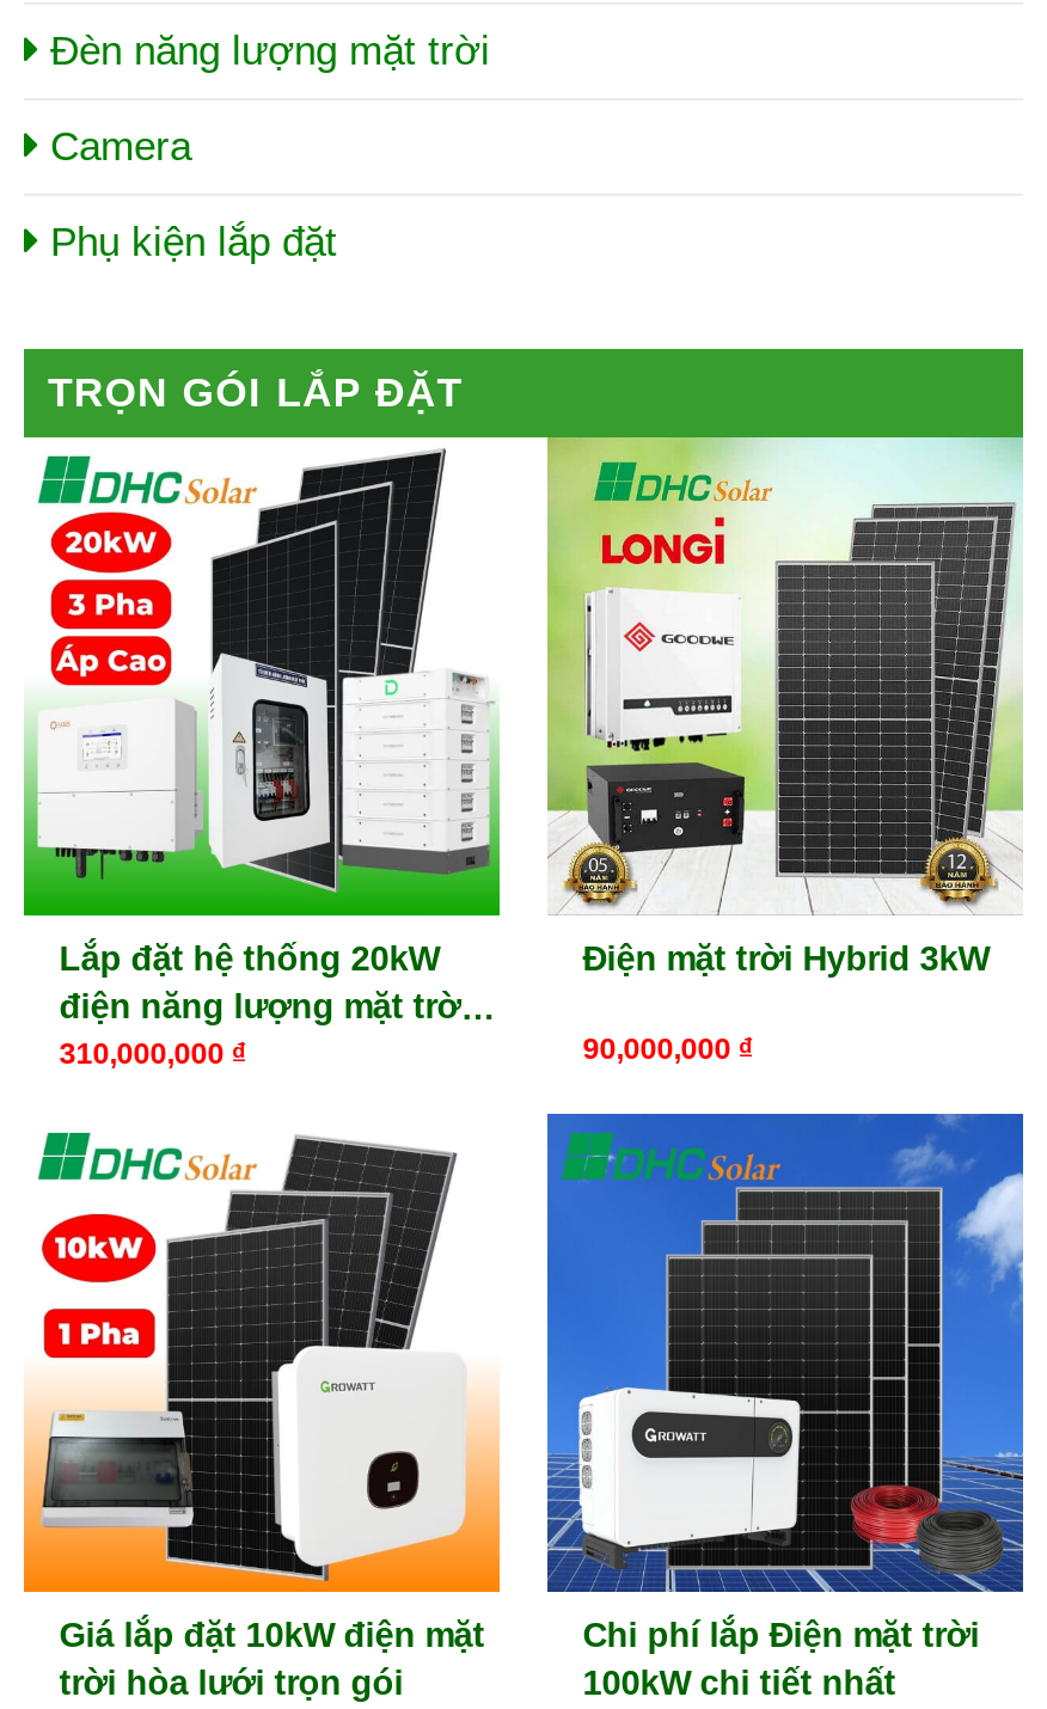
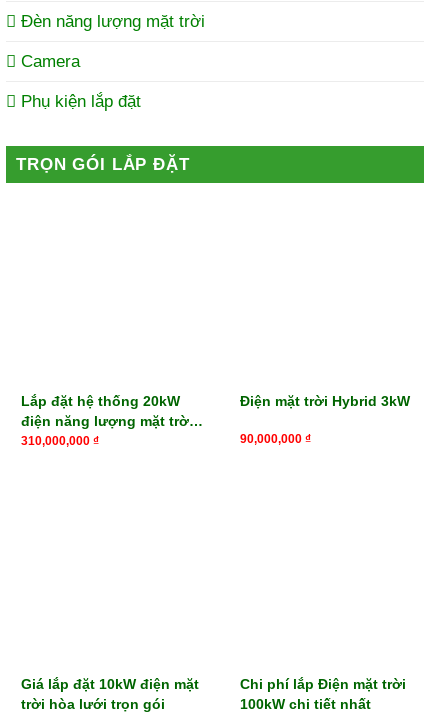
[22,447,502,918] [image] -> none
[545,437,1025,915] [image] -> none
[545,1111,1025,1594] [image] -> none
[22,1131,502,1594] [image] -> none

